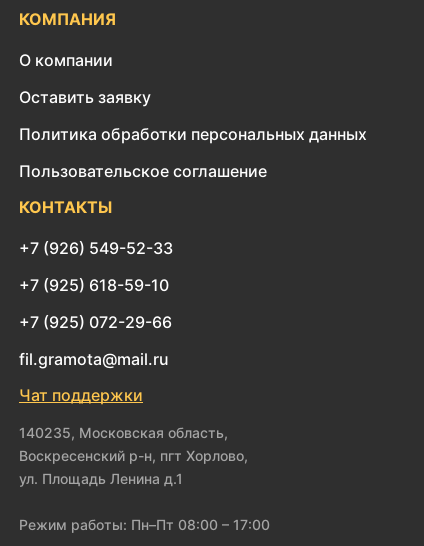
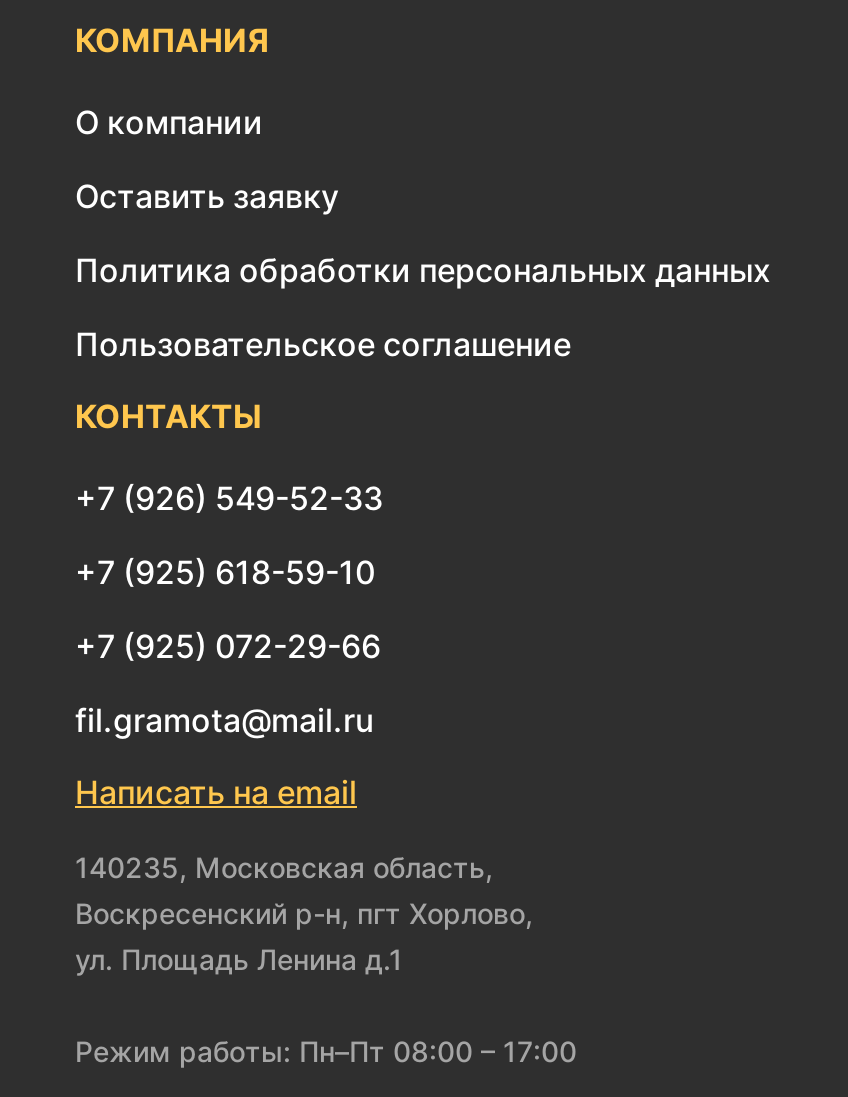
[19,385,143,405] Чат поддержки -> [75,772,357,812] Написать на email

